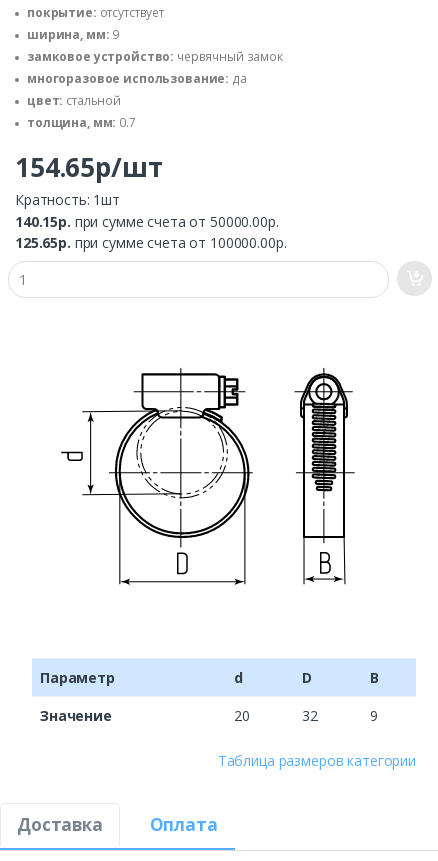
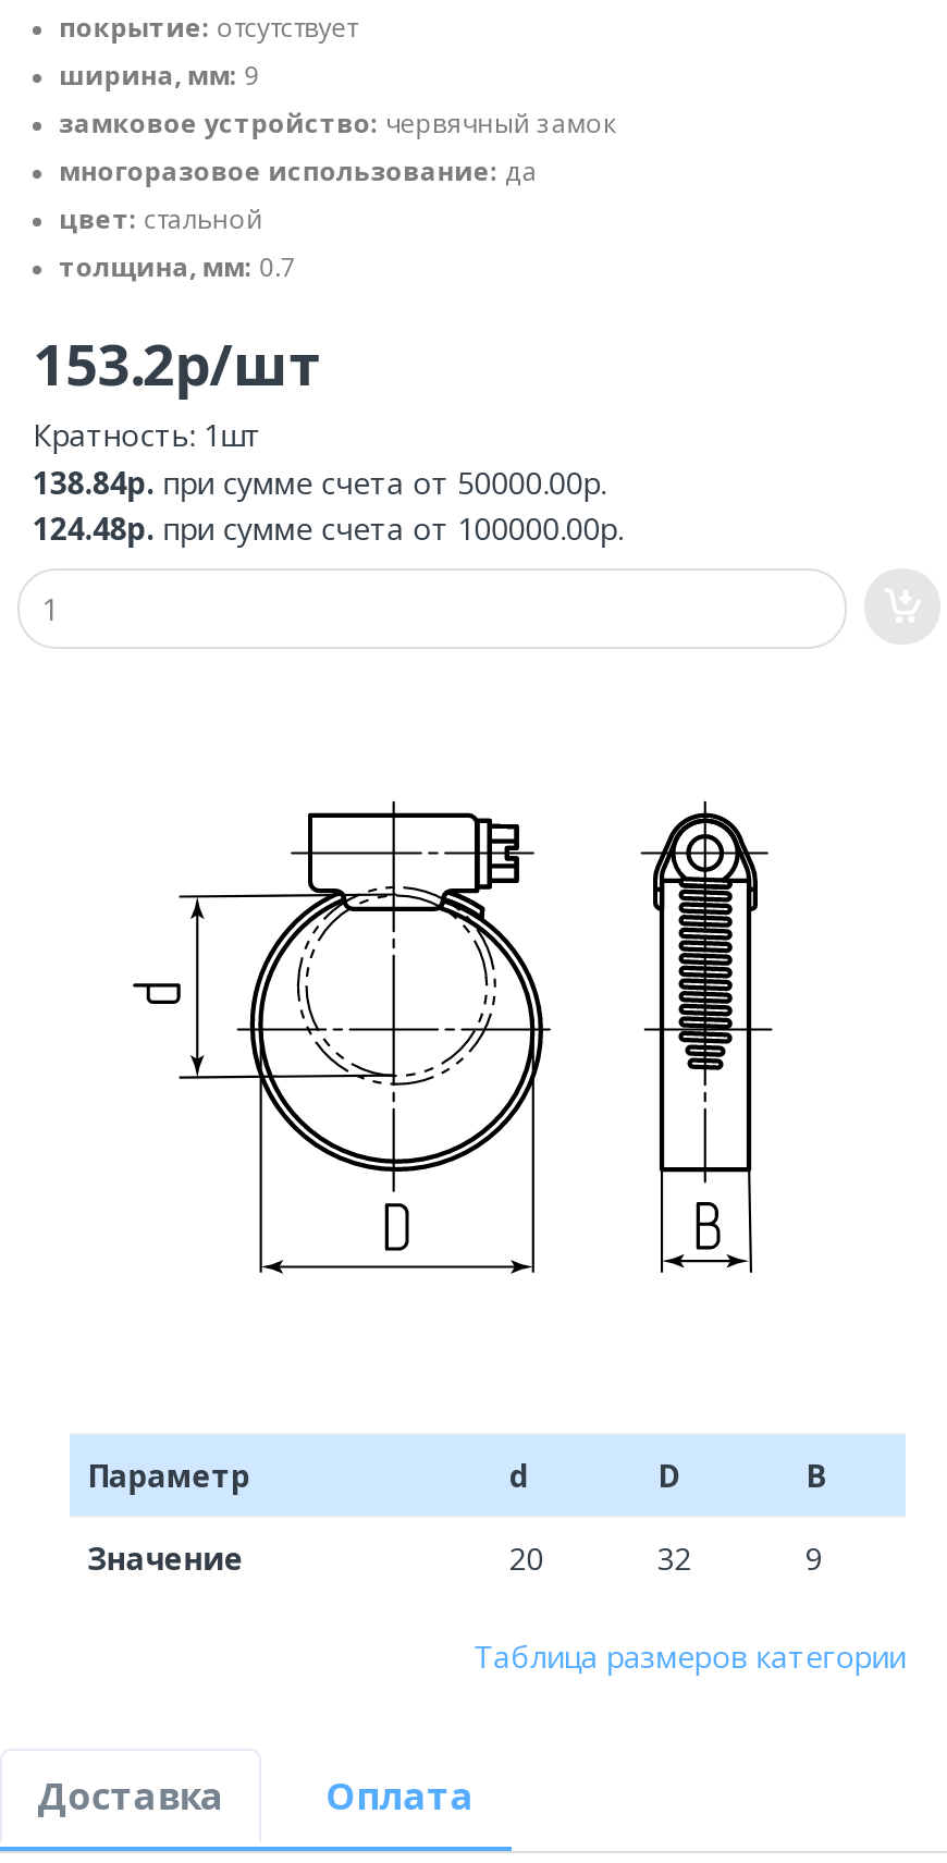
[15,149,163,185] 154.65р/шт -> [33,325,322,403] 153.2р/шт
[15,212,278,231] 140.15р. при сумме счета от 50000.00р. -> [33,462,606,503] 138.84р. при сумме счета от 50000.00р.
[15,233,286,252] 125.65р. при сумме счета от 100000.00р. -> [33,508,623,549] 124.48р. при сумме счета от 100000.00р.

